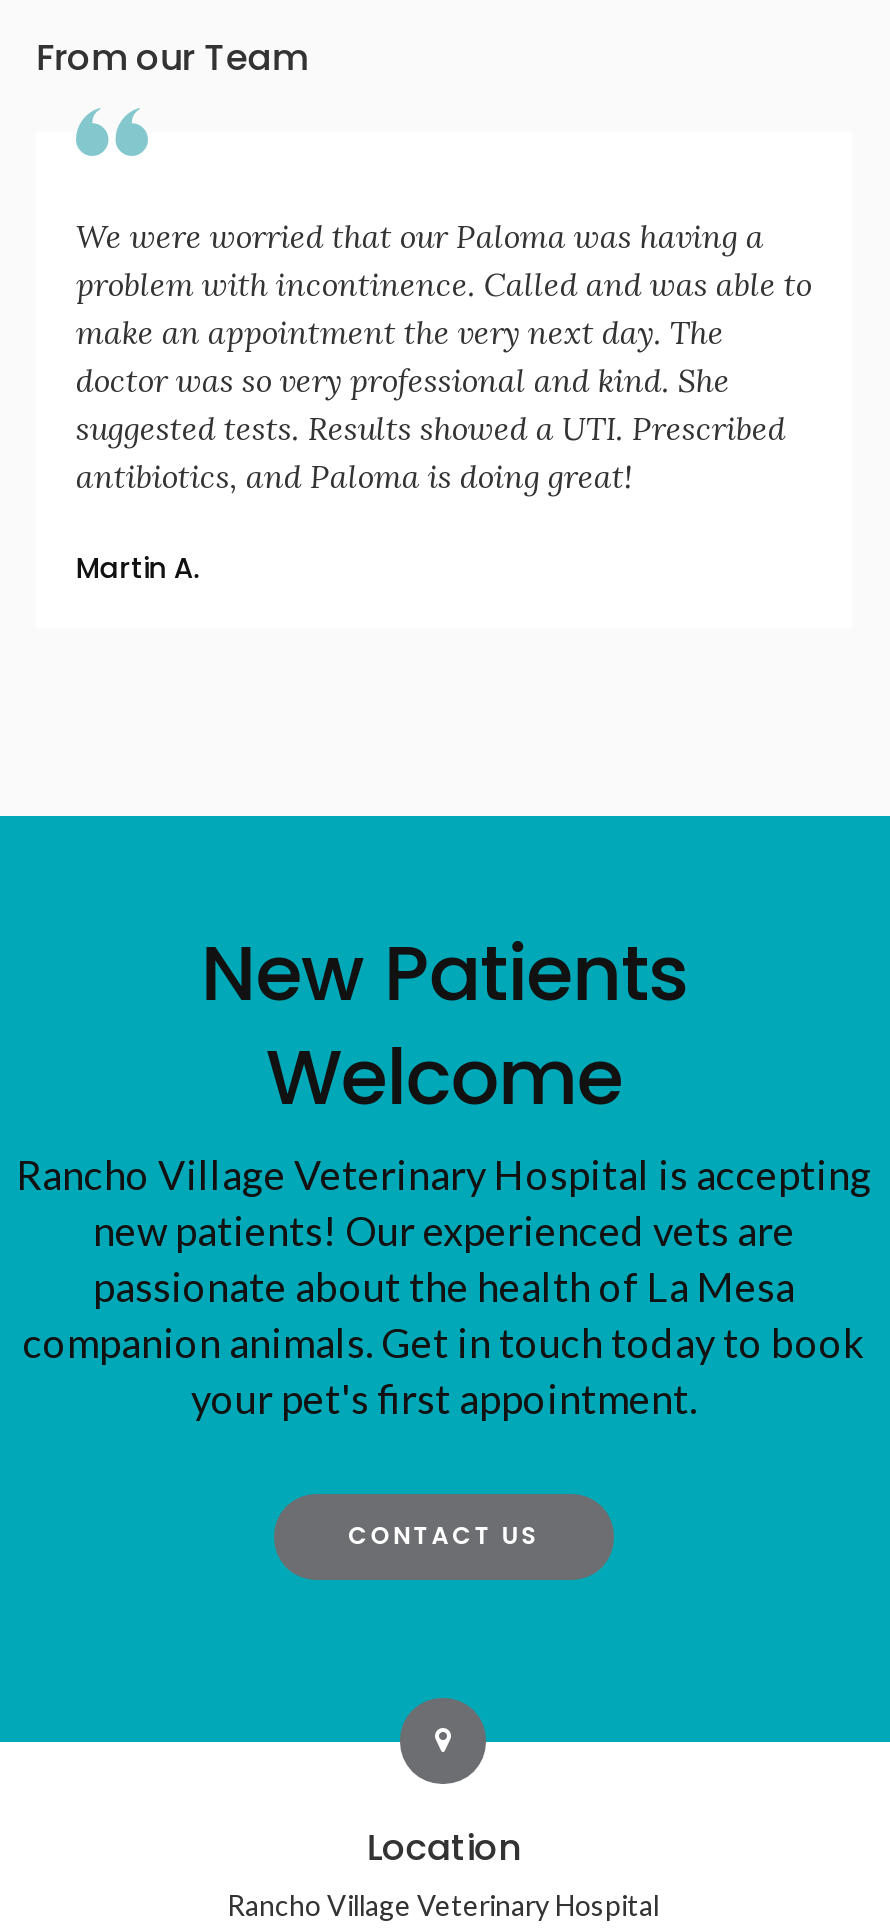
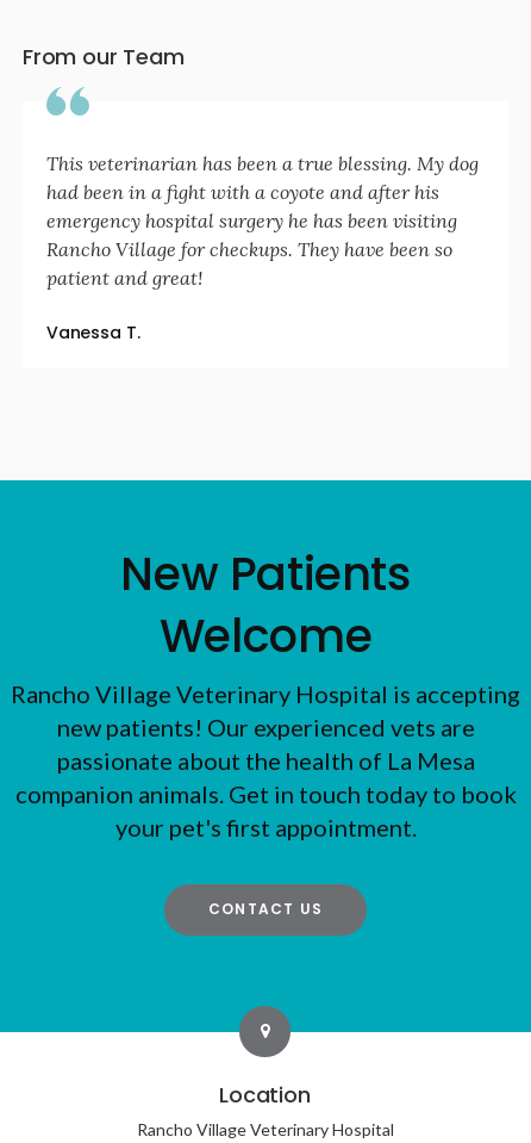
[76,216,812,496] We were worried that our Paloma was having a | problem with incontinence. Called and was able to | make an appointment the very next day. The | doctor was so very professional and kind. She | suggested tests. Results showed a UTI. Prescribed | antibiotics, and Paloma is doing great! -> [46,151,478,290] This veterinarian has been a true blessing. My dog | had been in a fight with a coyote and after his | emergency hospital surgery he has been visiting | Rancho Village for checkups. They have been so | patient and great!
[76,548,199,588] Martin A. -> [46,320,140,344] Vanessa T.

